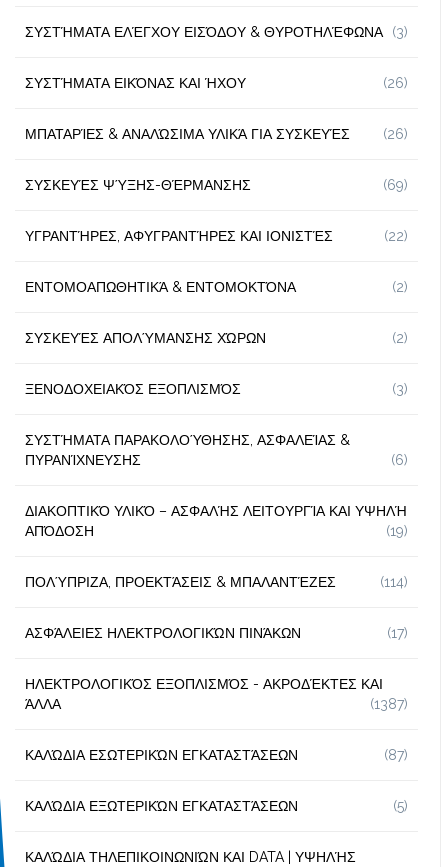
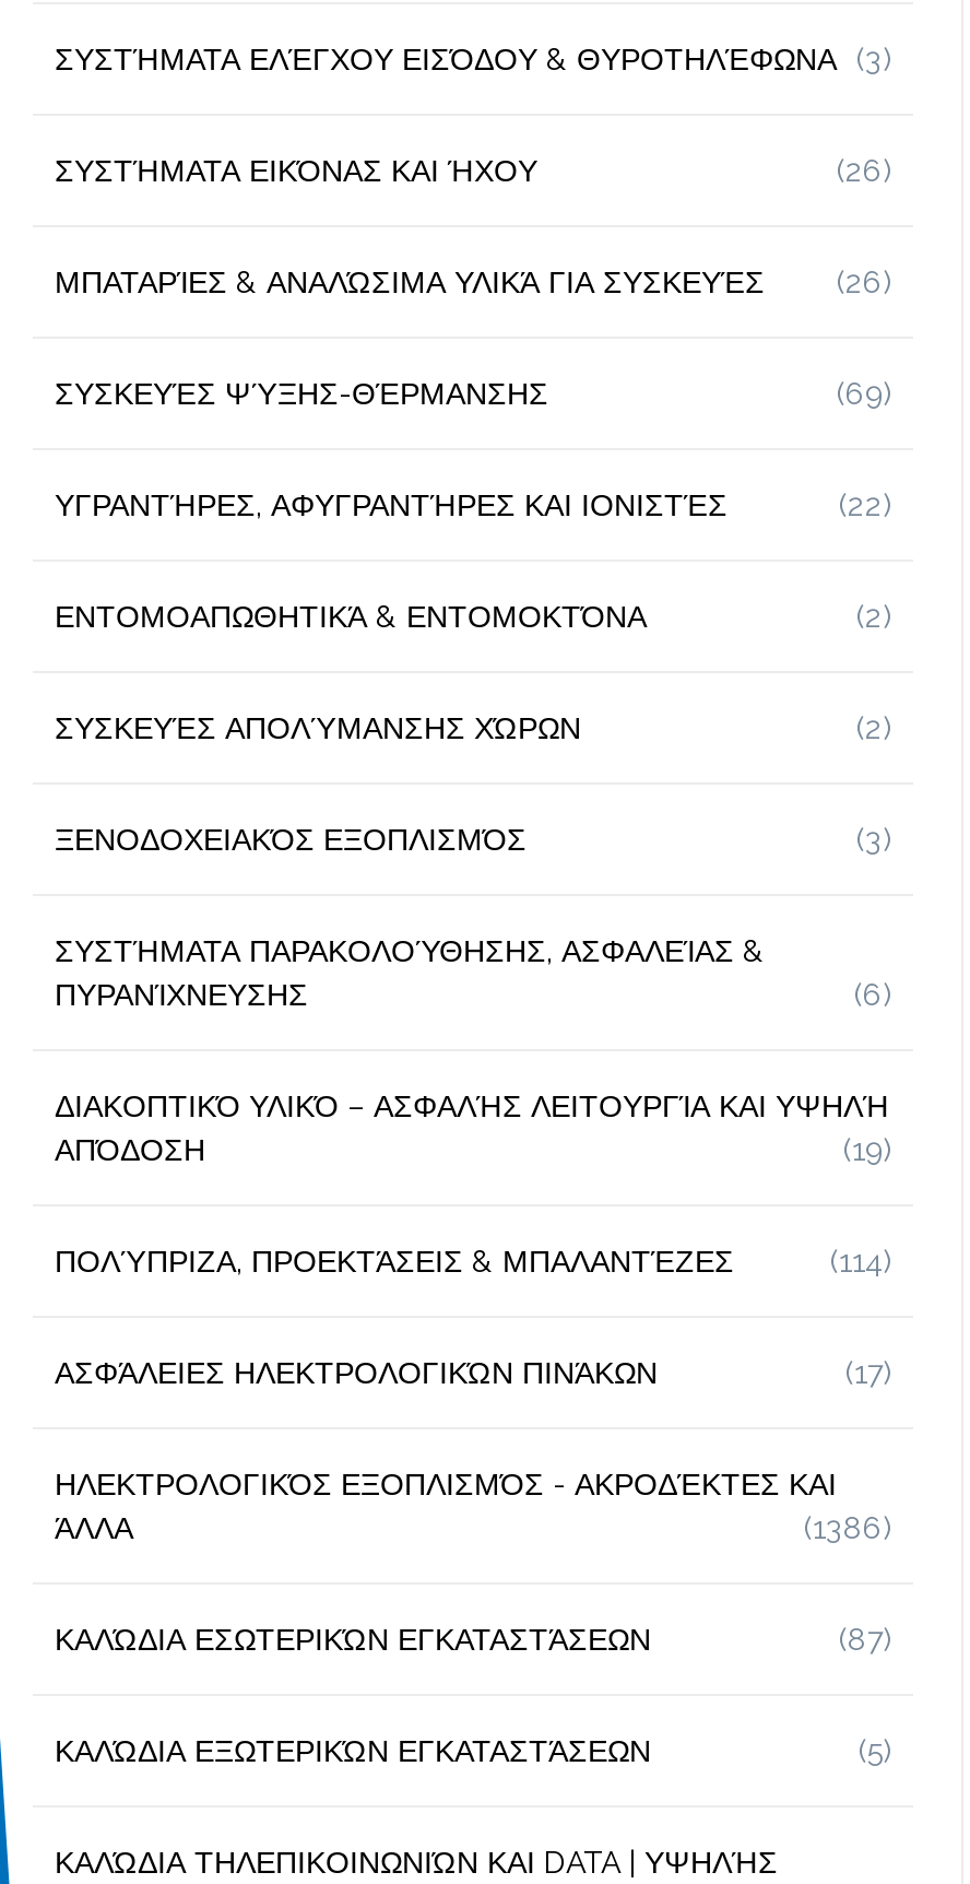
[370,696,408,712] (1387) -> [804,1510,891,1545] (1386)

